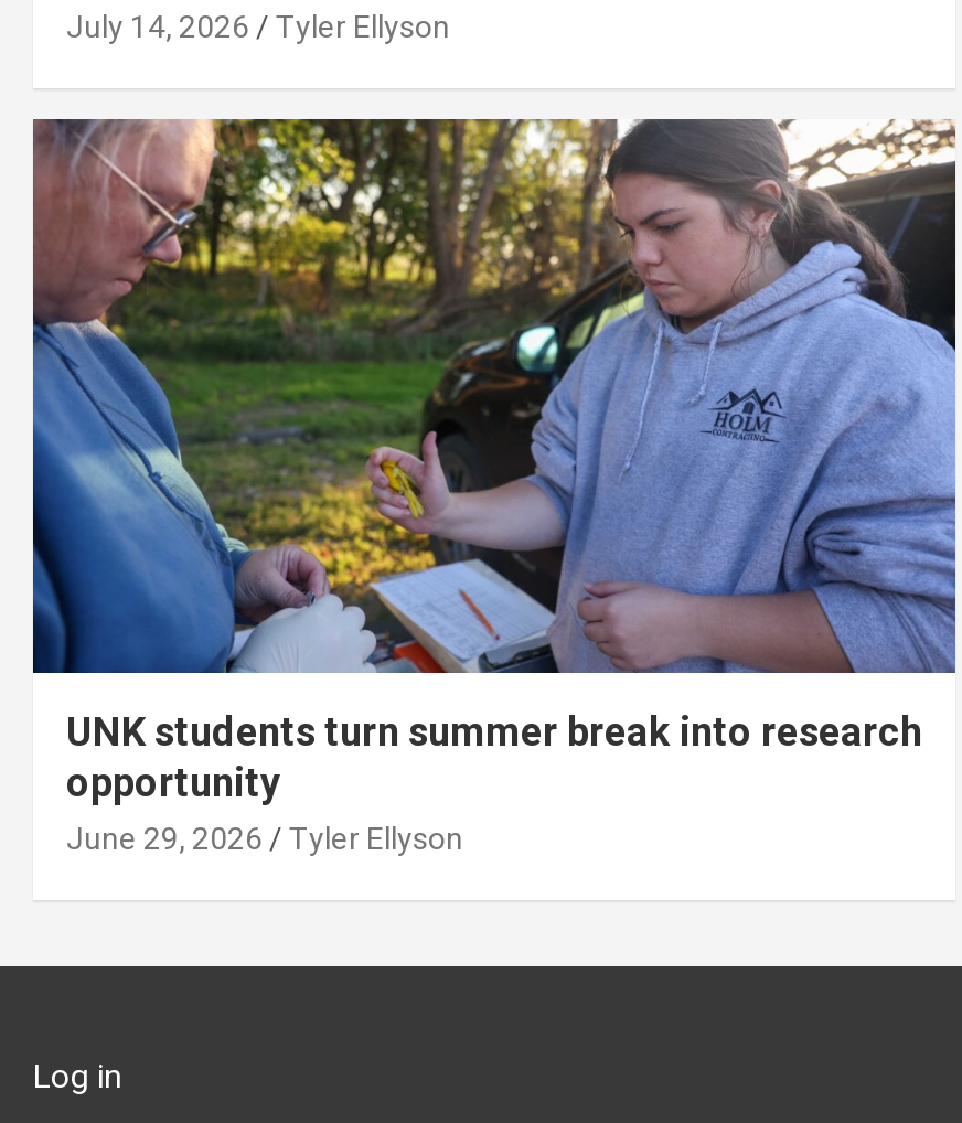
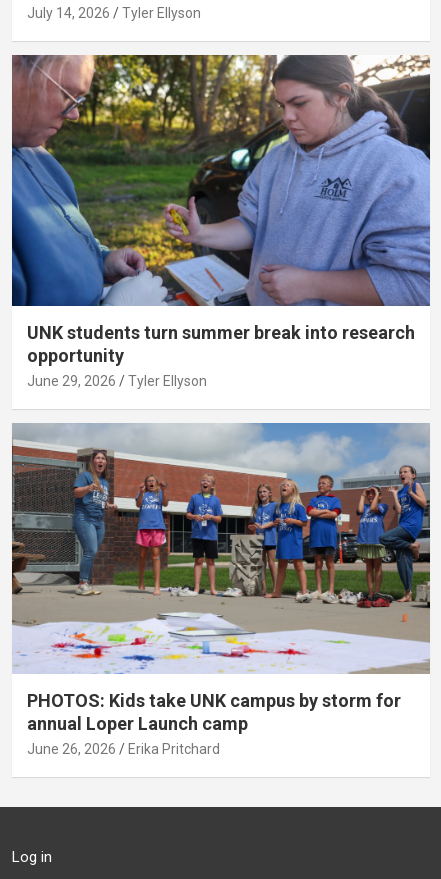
none -> [11,422,431,757] [image] | PHOTOS: Kids take UNK campus by storm for | annual Loper Launch camp | June 26, 2026 | Erika Pritchard

